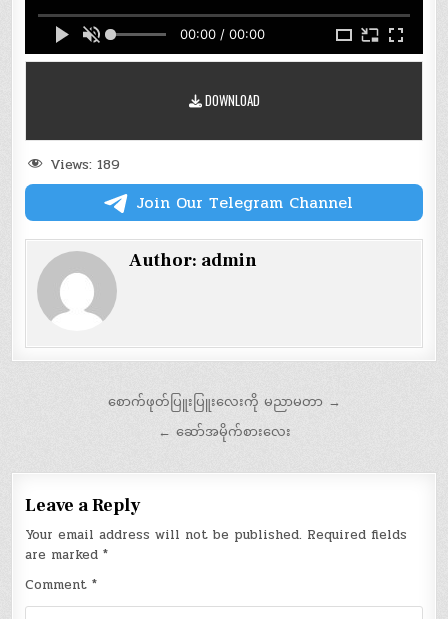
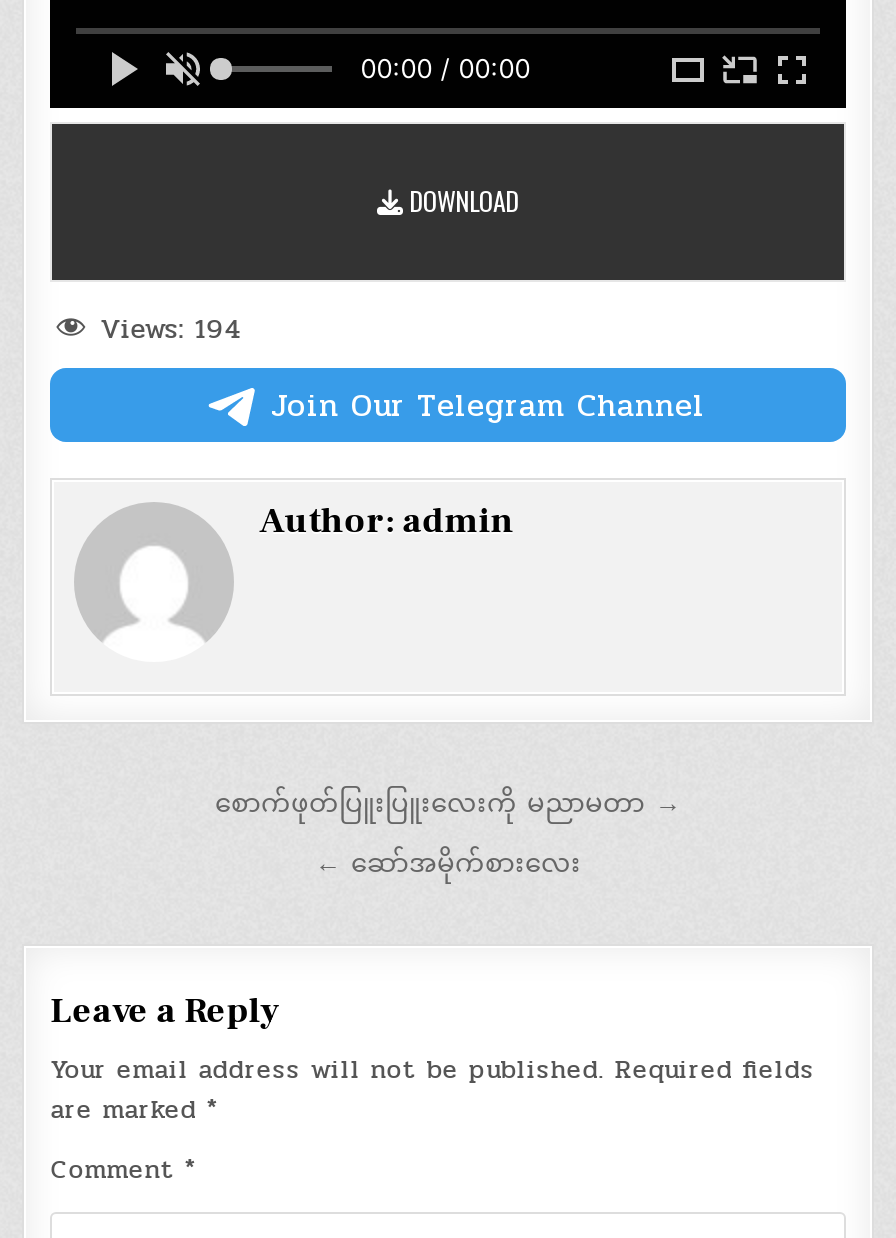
[50,154,120,175] Views: 189 -> [100,308,242,350] Views: 194

